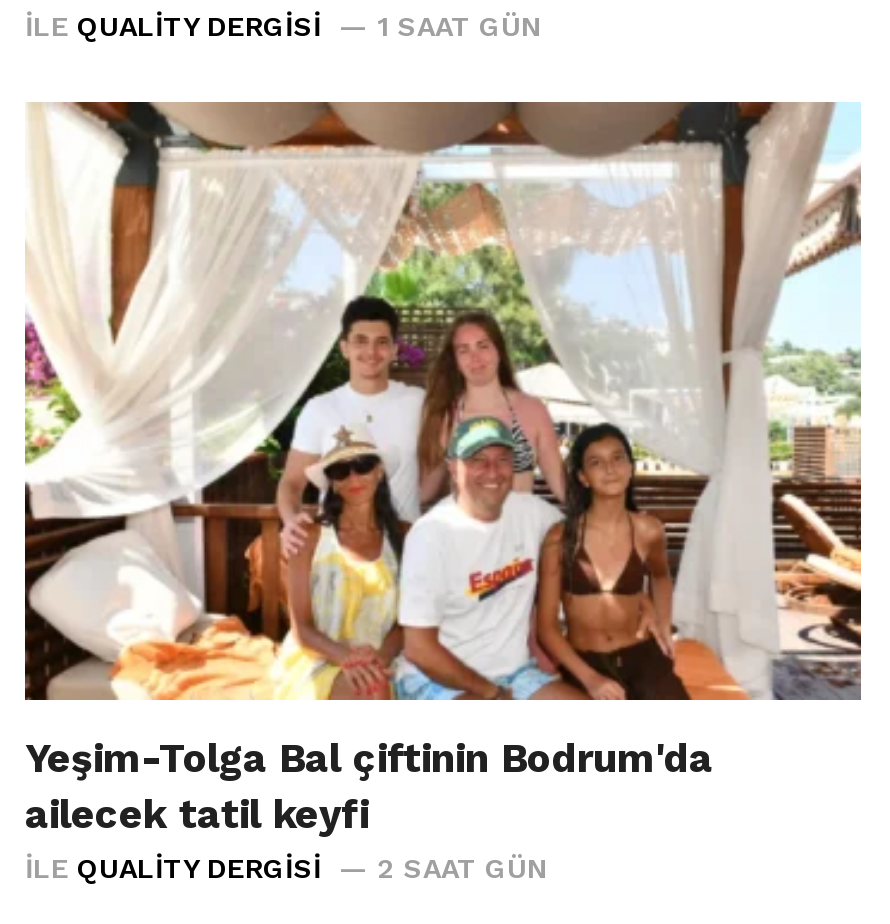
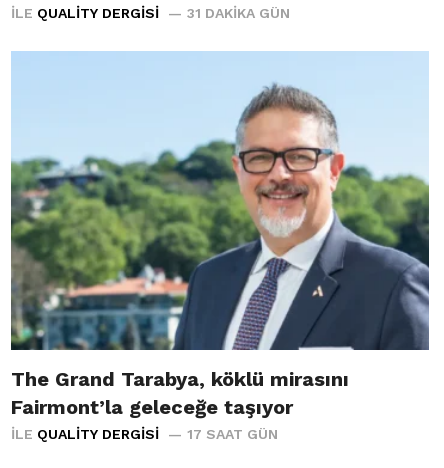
[377,10,541,42] 1 SAAT GÜN -> [187,5,290,21] 31 DAKIKA GÜN
[23,100,863,839] [image] | Yeşim-Tolga Bal çiftinin Bodrum'da | ailecek tatil keyfi -> [10,51,430,419] [image] | The Grand Tarabya, köklü mirasını | Fairmont’la geleceğe taşıyor
[377,853,547,885] 2 SAAT GÜN -> [187,426,278,442] 17 SAAT GÜN

